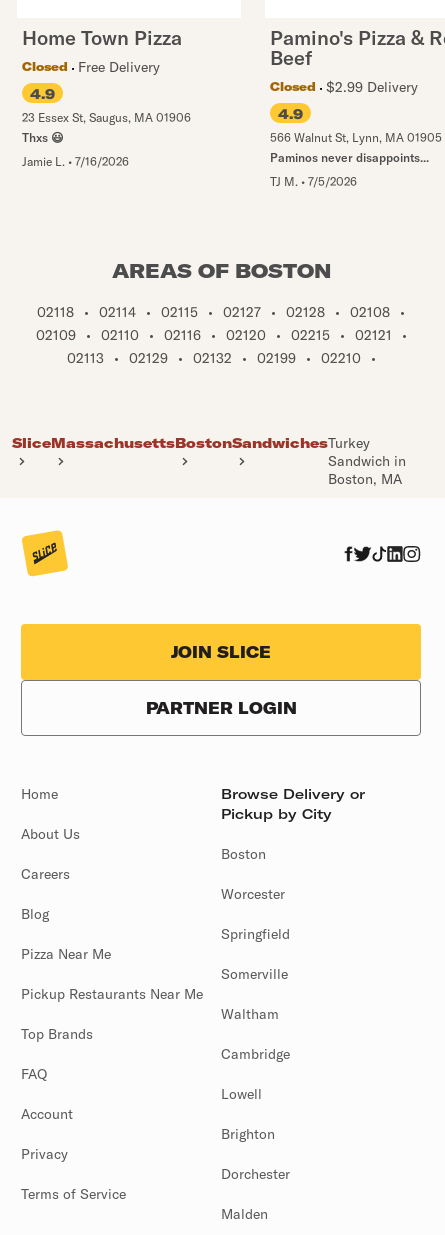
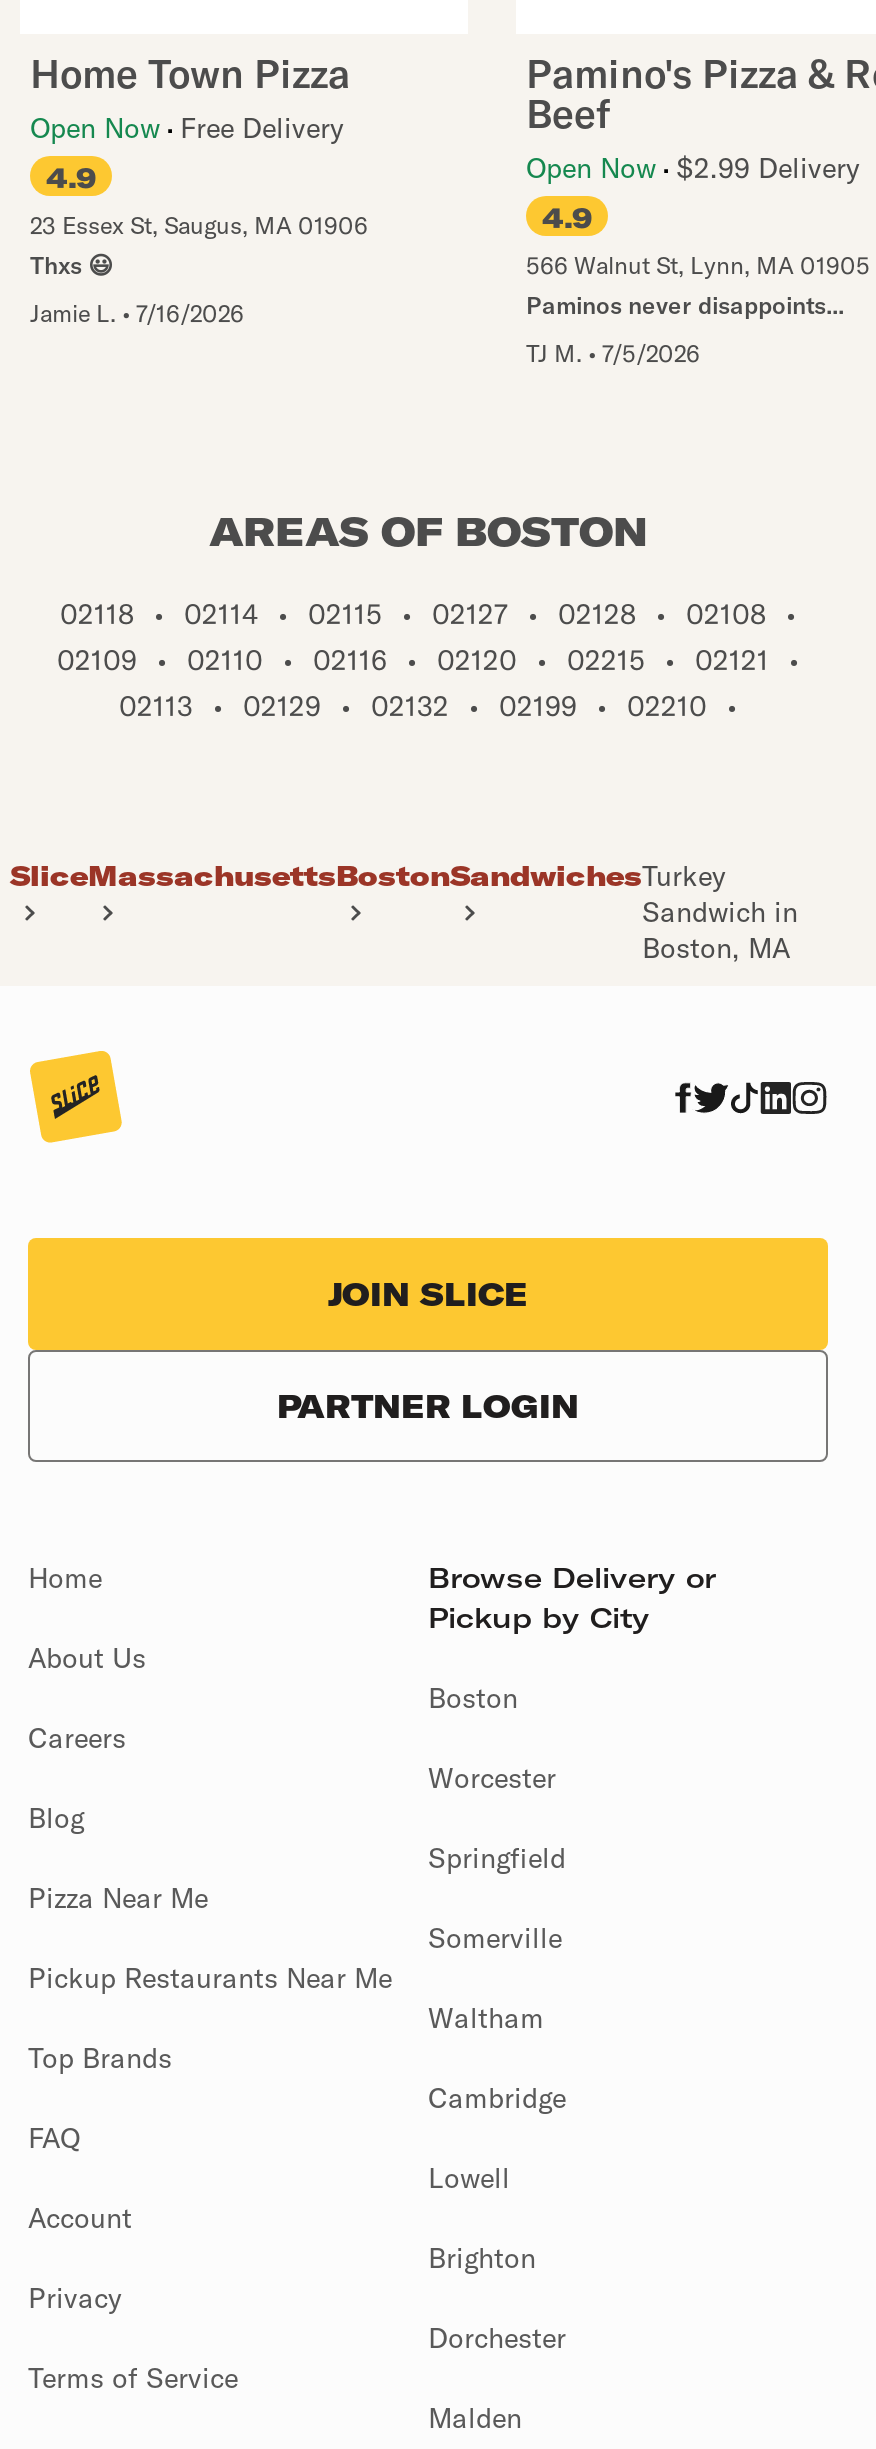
[22,58,160,76] Closed | Free Delivery -> [30,110,344,146] Open Now Free Delivery
[270,78,418,96] Closed | $2.99 Delivery -> [526,150,860,186] Open Now $2.99 Delivery

